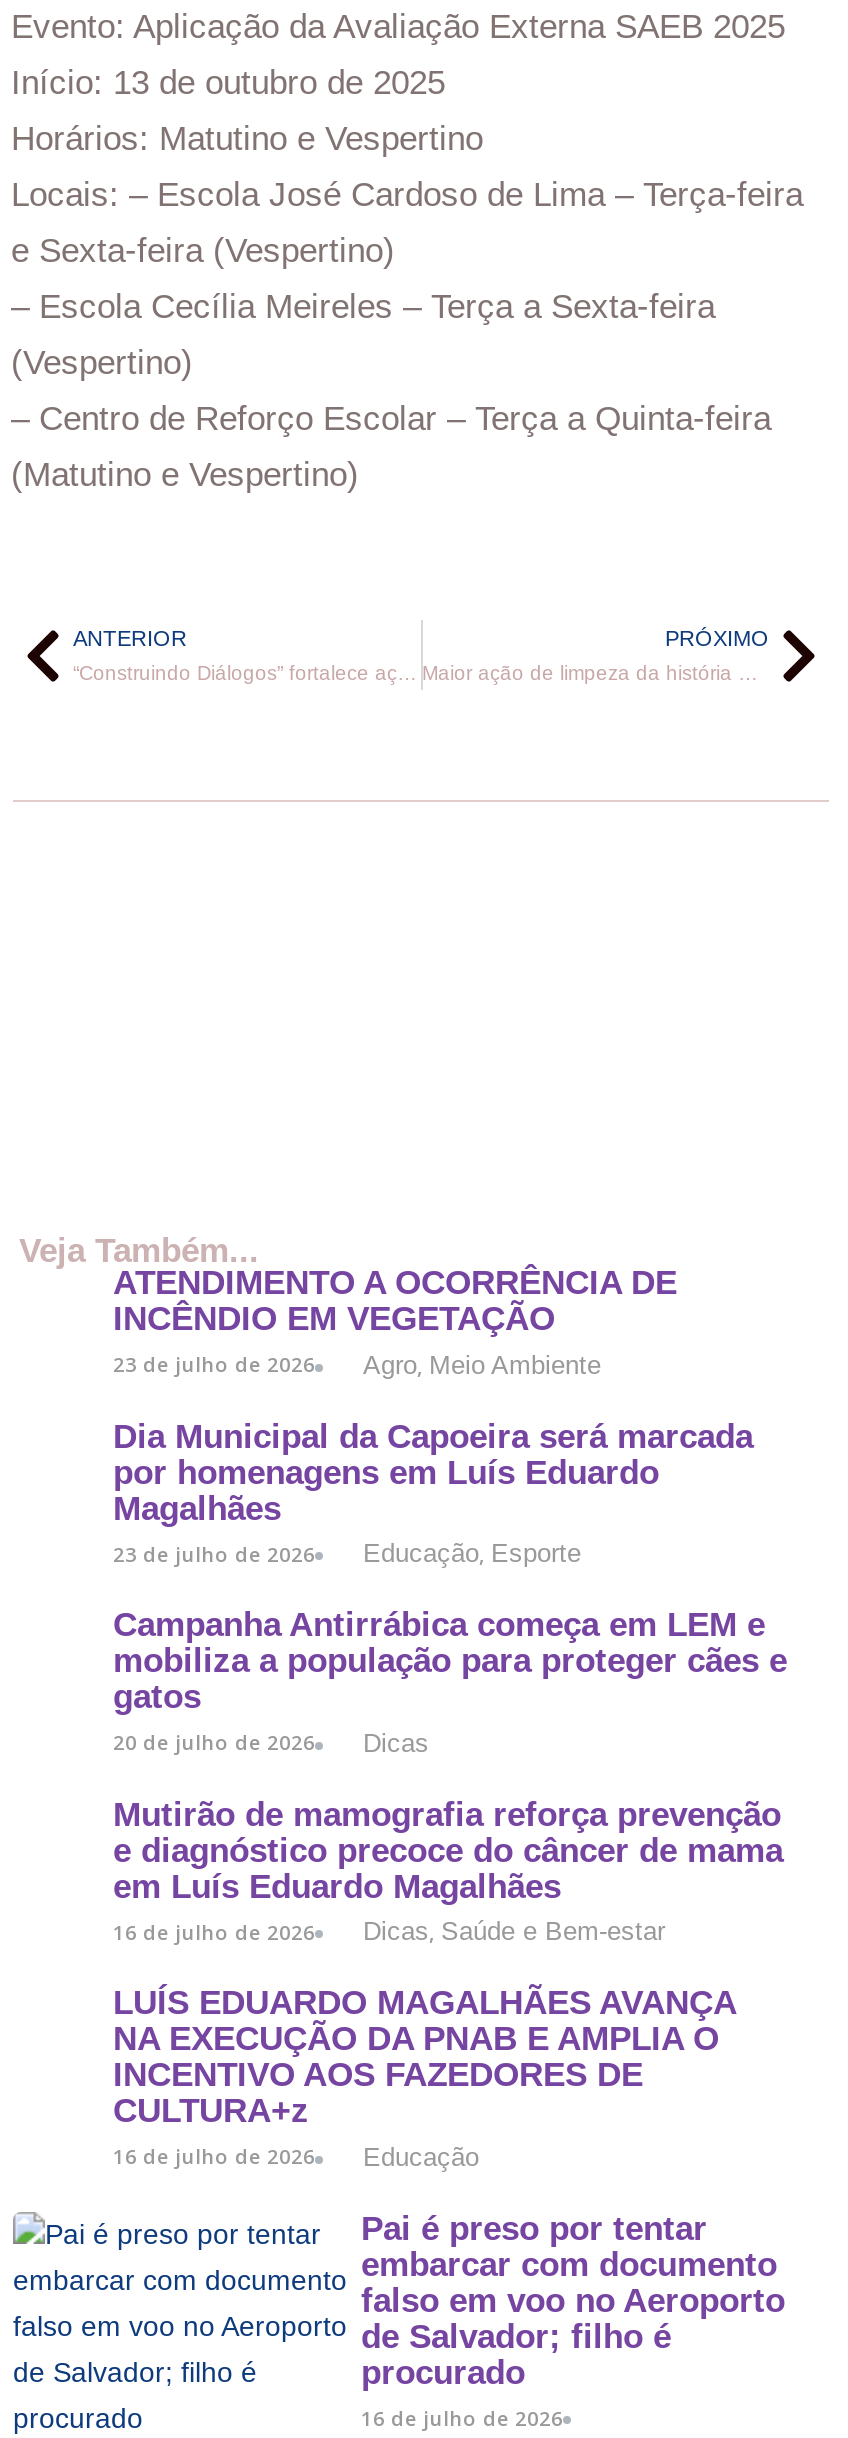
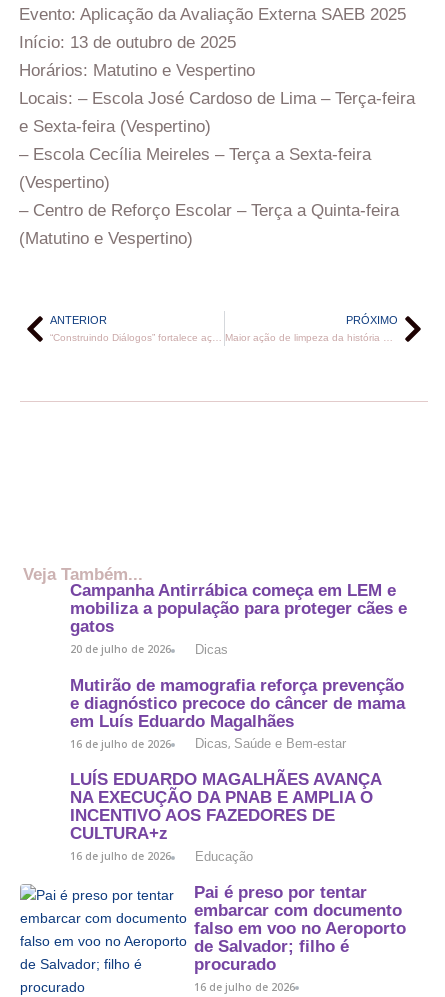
[113,1264,753,1568] ATENDIMENTO A OCORRÊNCIA DE | INCÊNDIO EM VEGETAÇÃO | 23 de julho de 2026 | Agro, Meio Ambiente | Dia Municipal da Capoeira será marcada | por homenagens em Luís Eduardo | Magalhães | 23 de julho de 2026 | Educação, Esporte -> none

